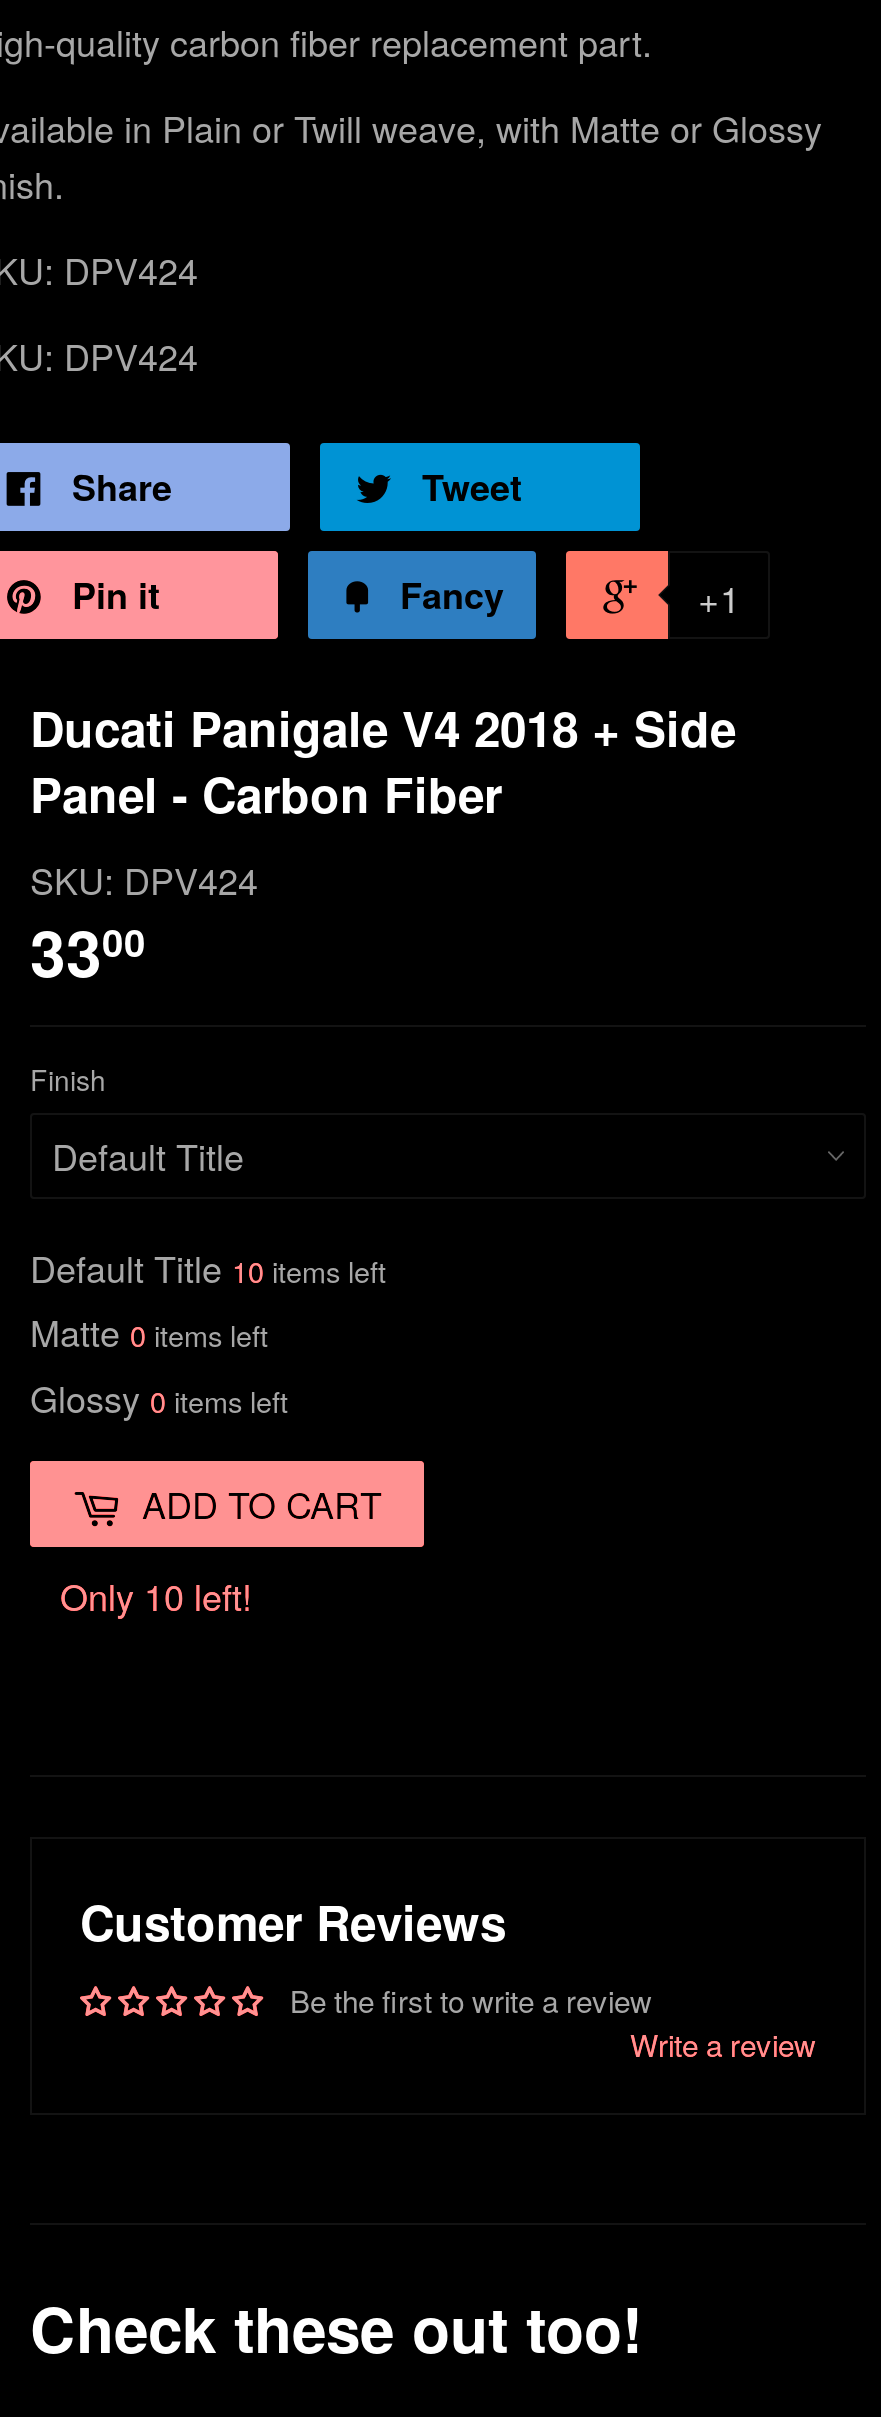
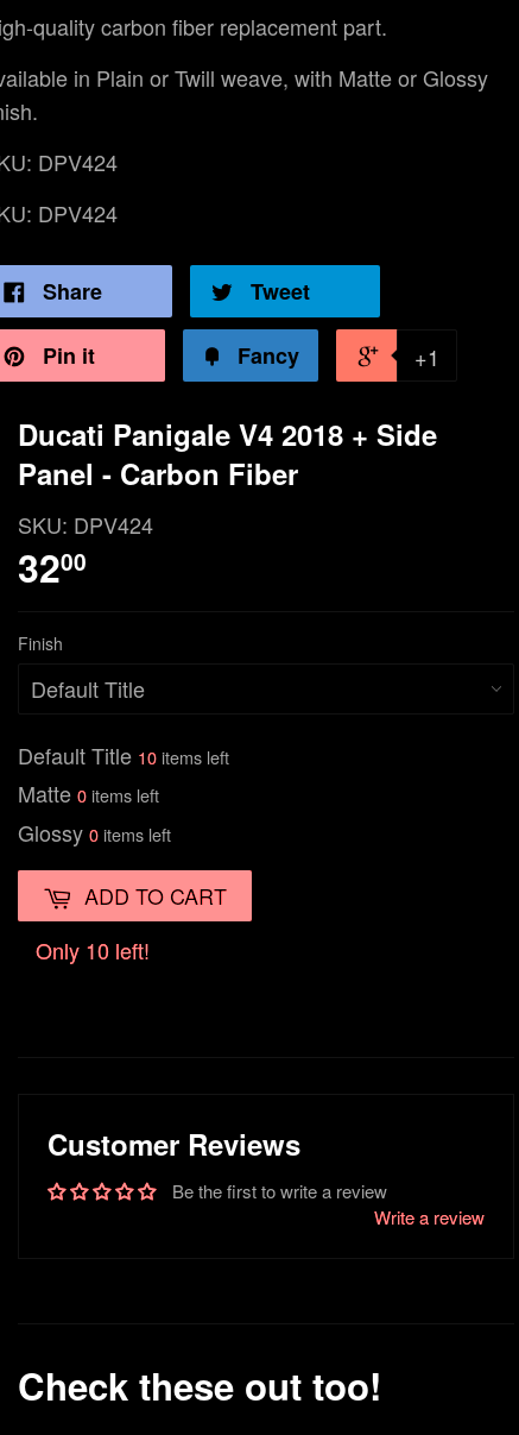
[30,905,146,997] 3300 -> [18,540,87,594] 3200

